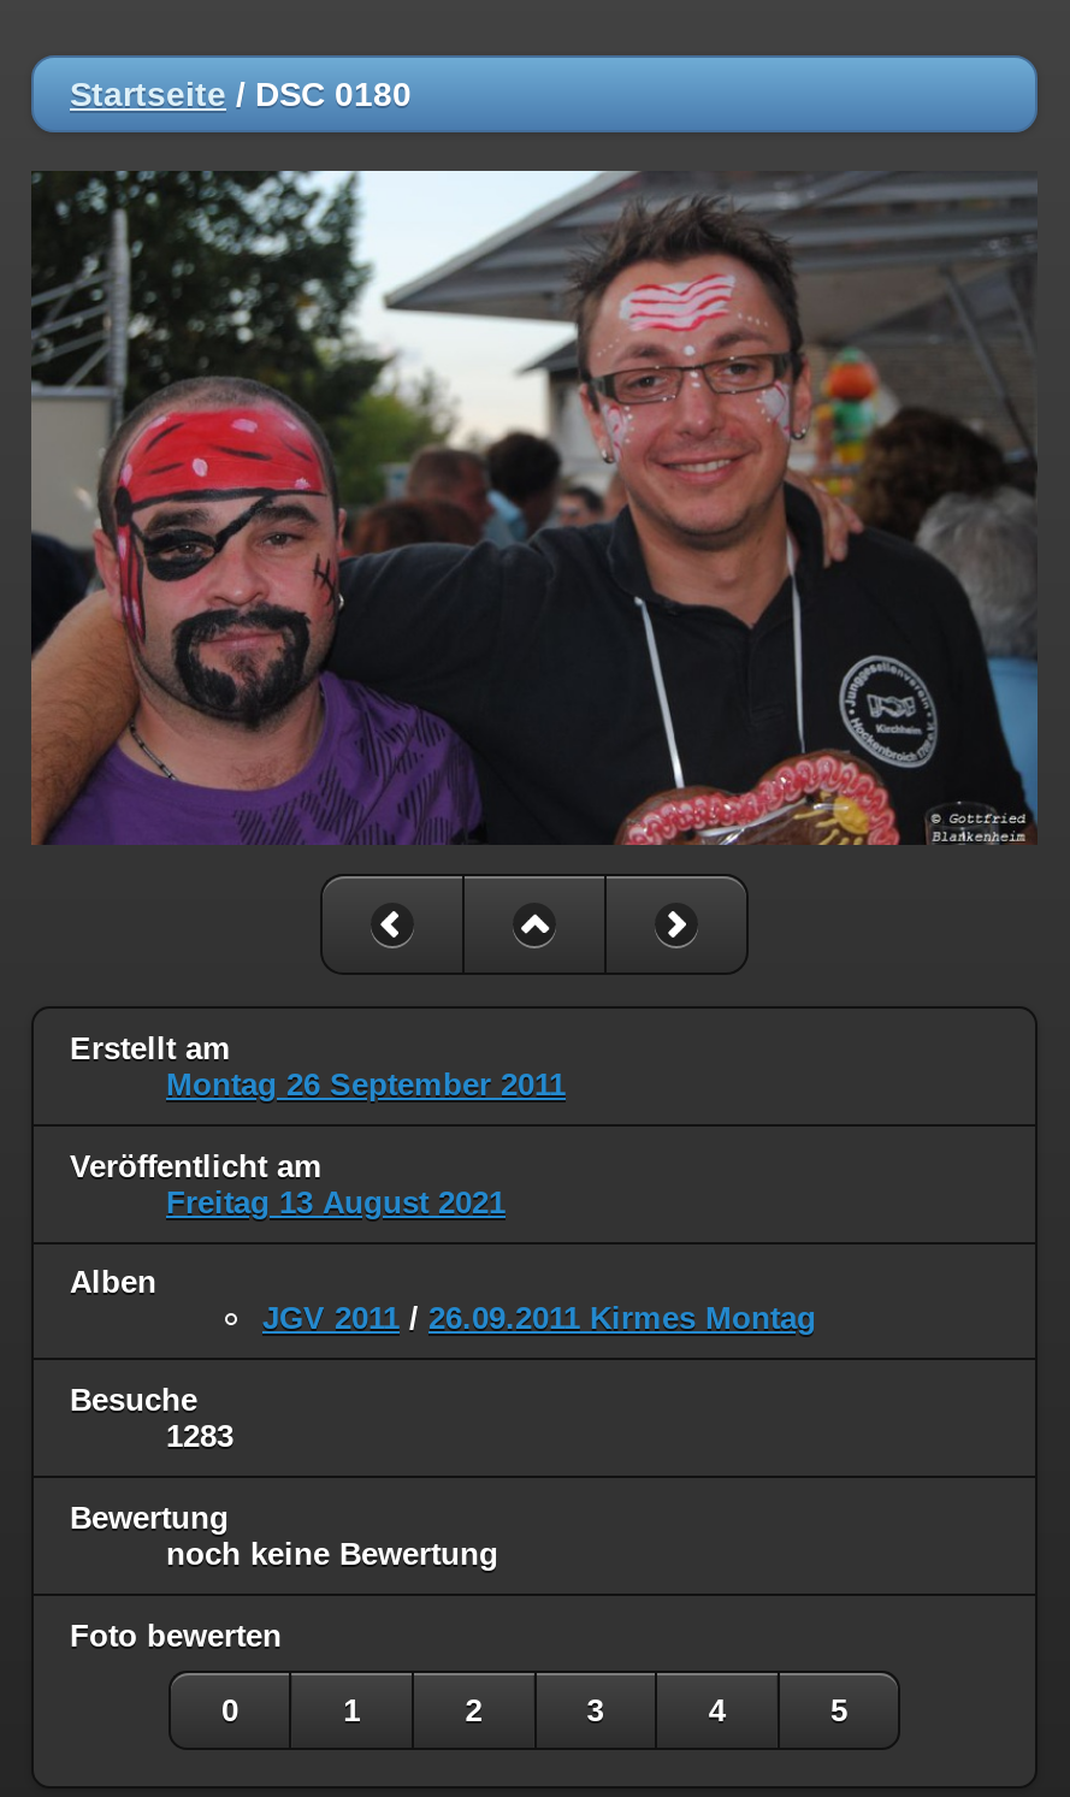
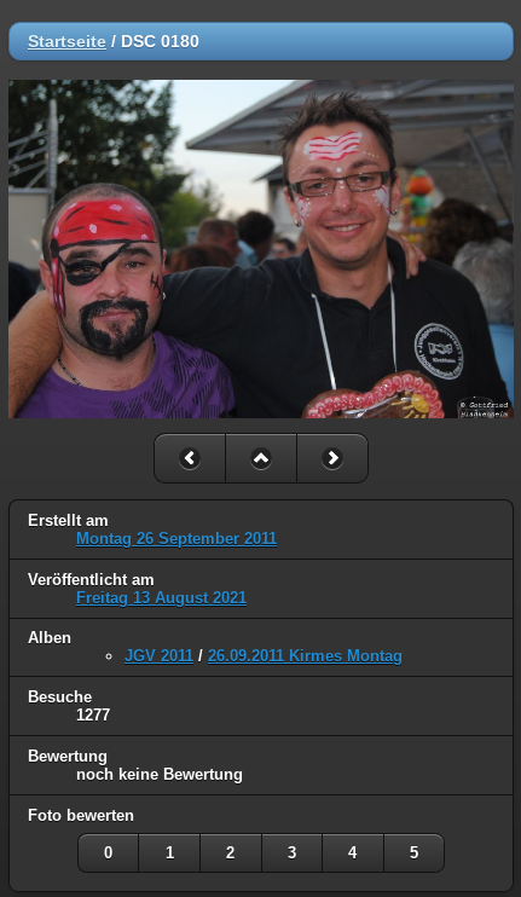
[166,1419,233,1455] 1283 -> [76,706,110,725] 1277

